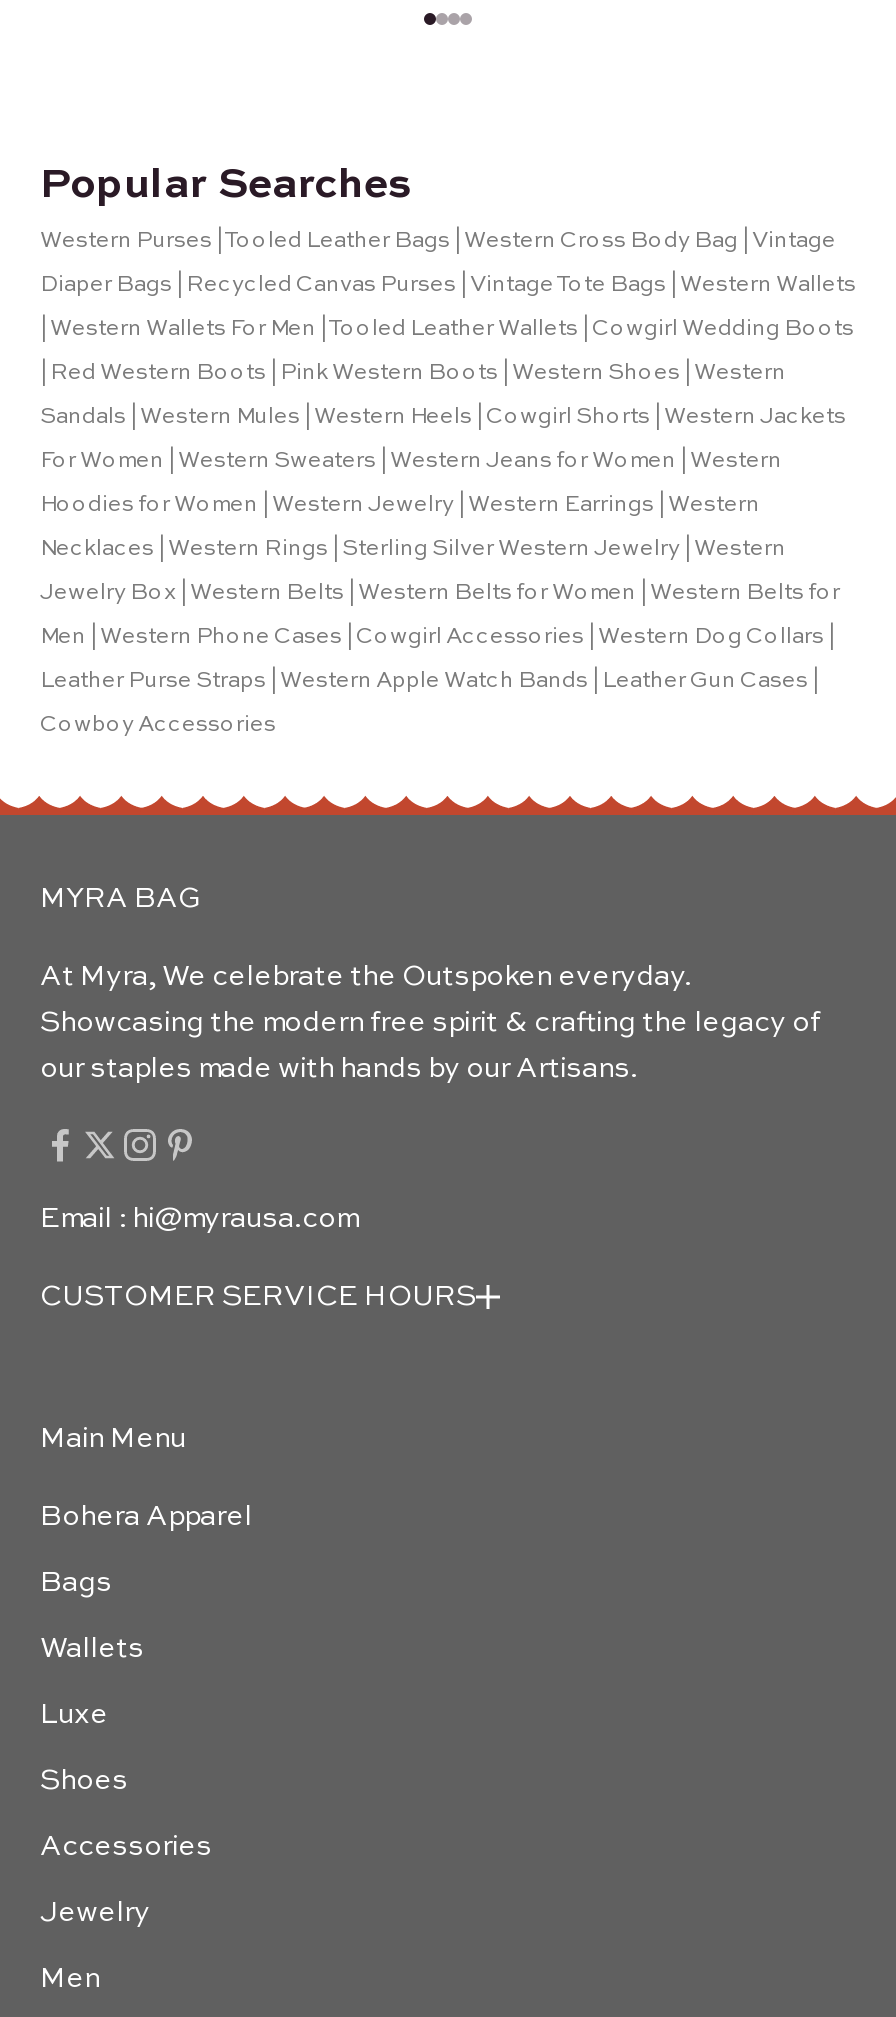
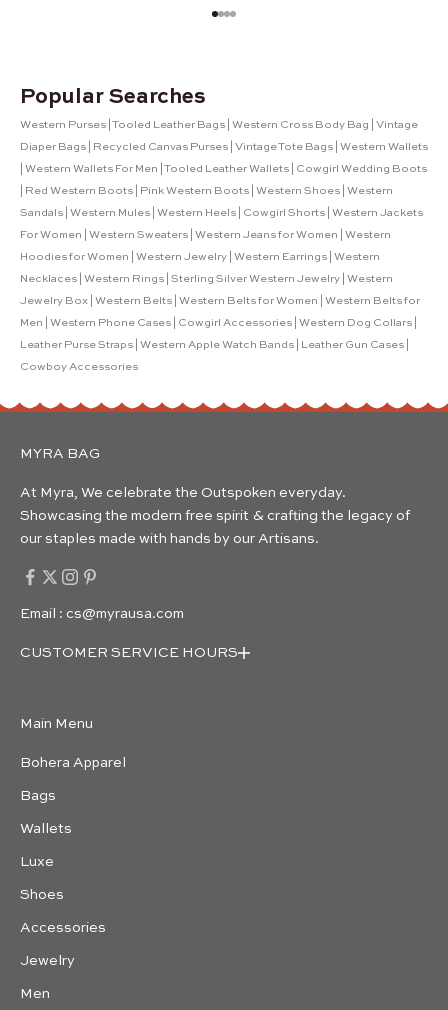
[40,1205,358,1233] Email : hi@myrausa.com -> [20,607,184,621] Email : cs@myrausa.com

